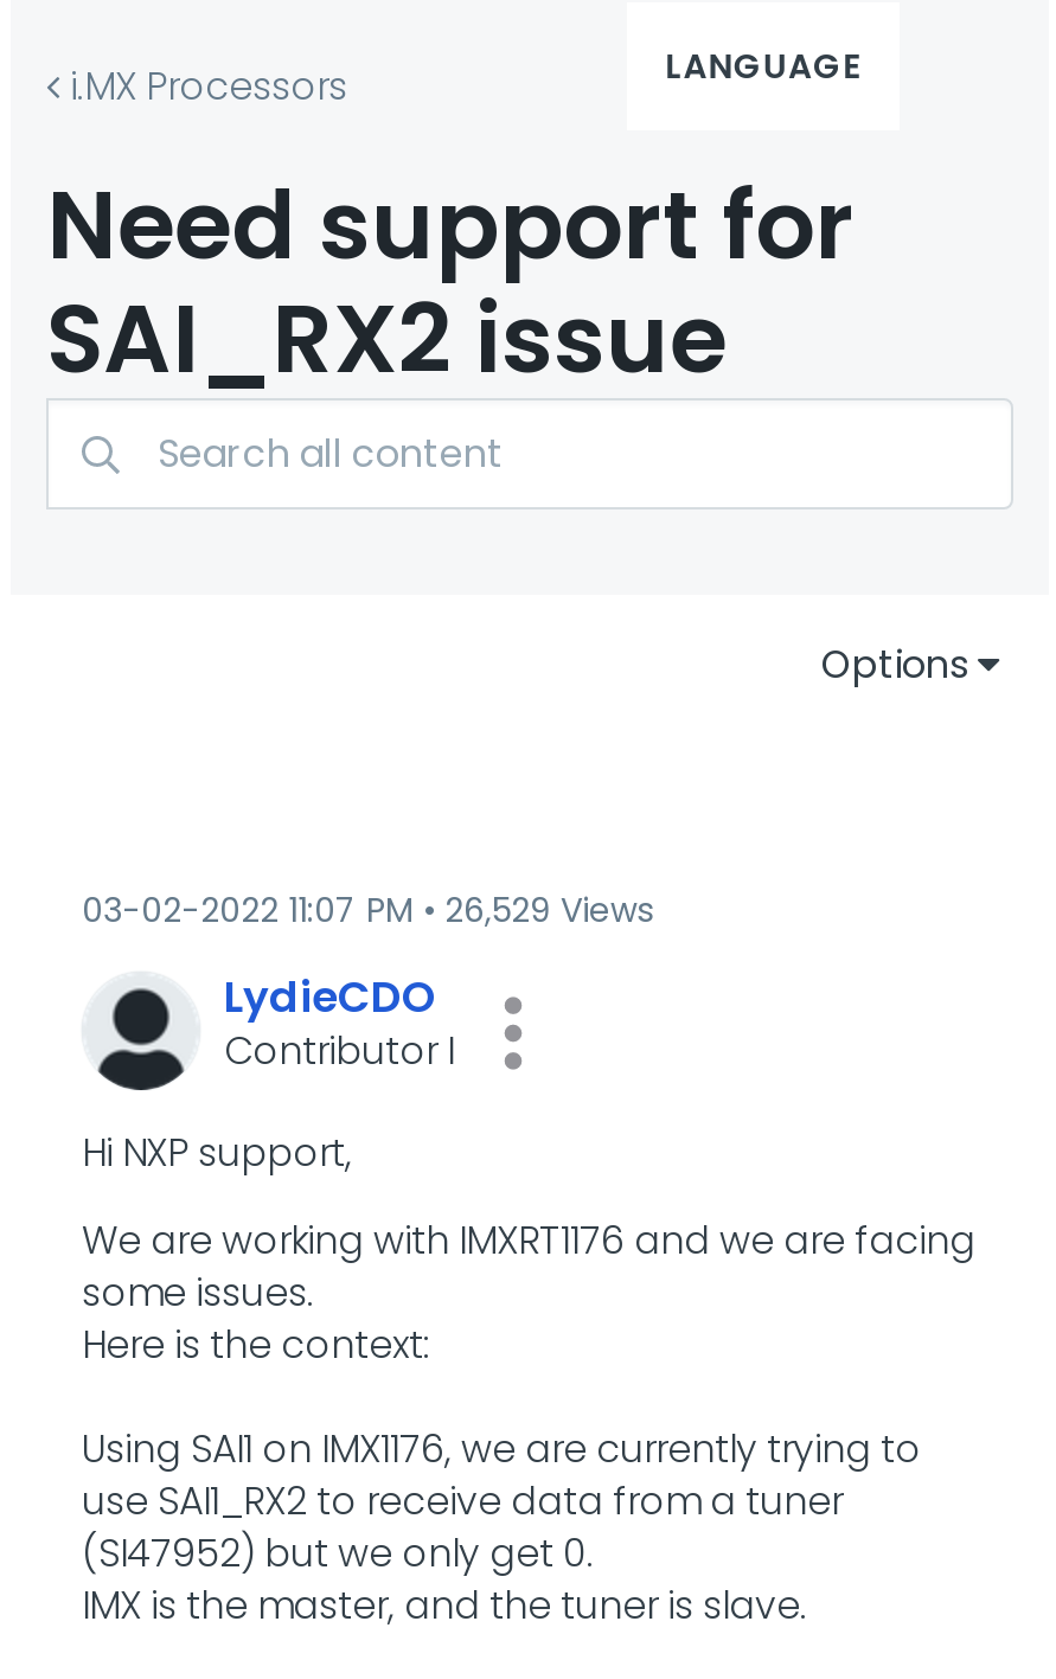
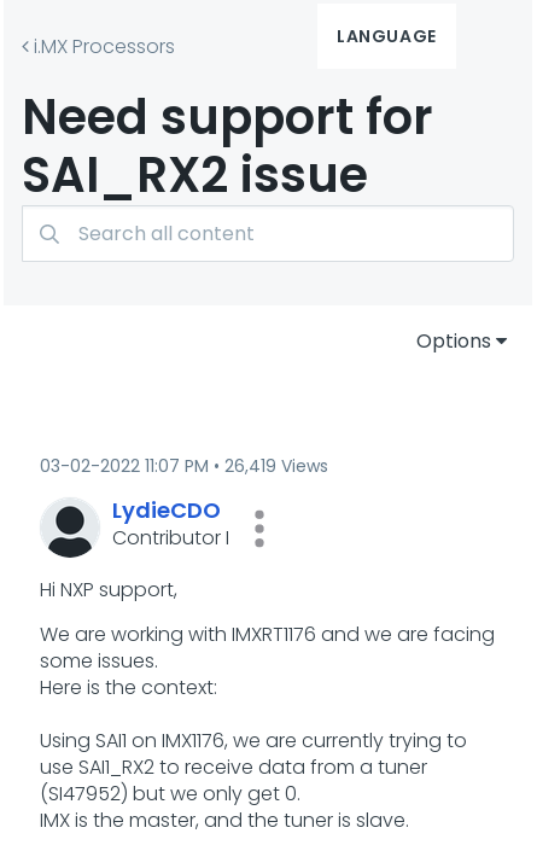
[82,886,653,934] 03-02-2022 11:07 PM 26,529 Views -> [40,454,328,478] 03-02-2022 11:07 PM 26,419 Views

